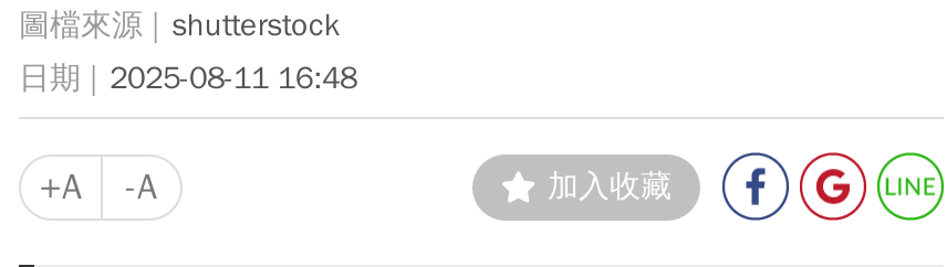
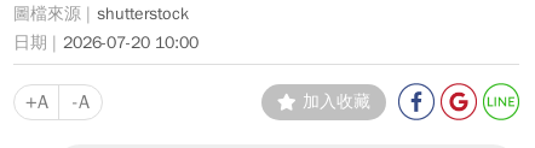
[110,60,357,98] 2025-08-11 16:48 -> [63,33,199,53] 2026-07-20 10:00

